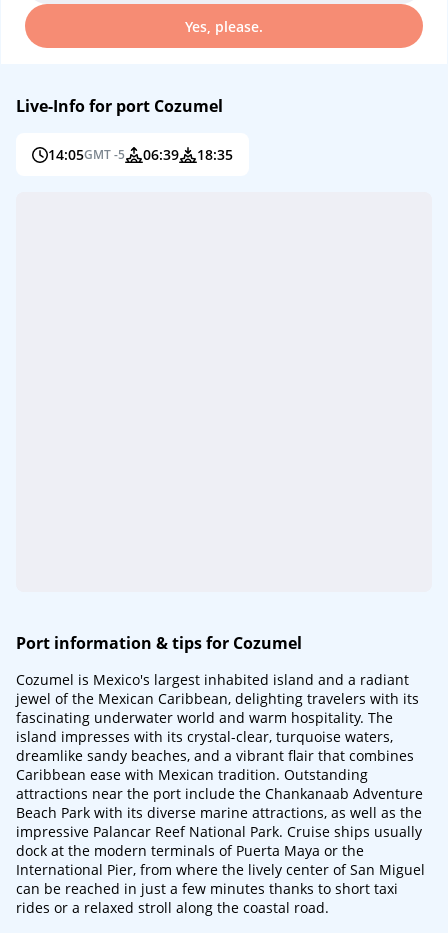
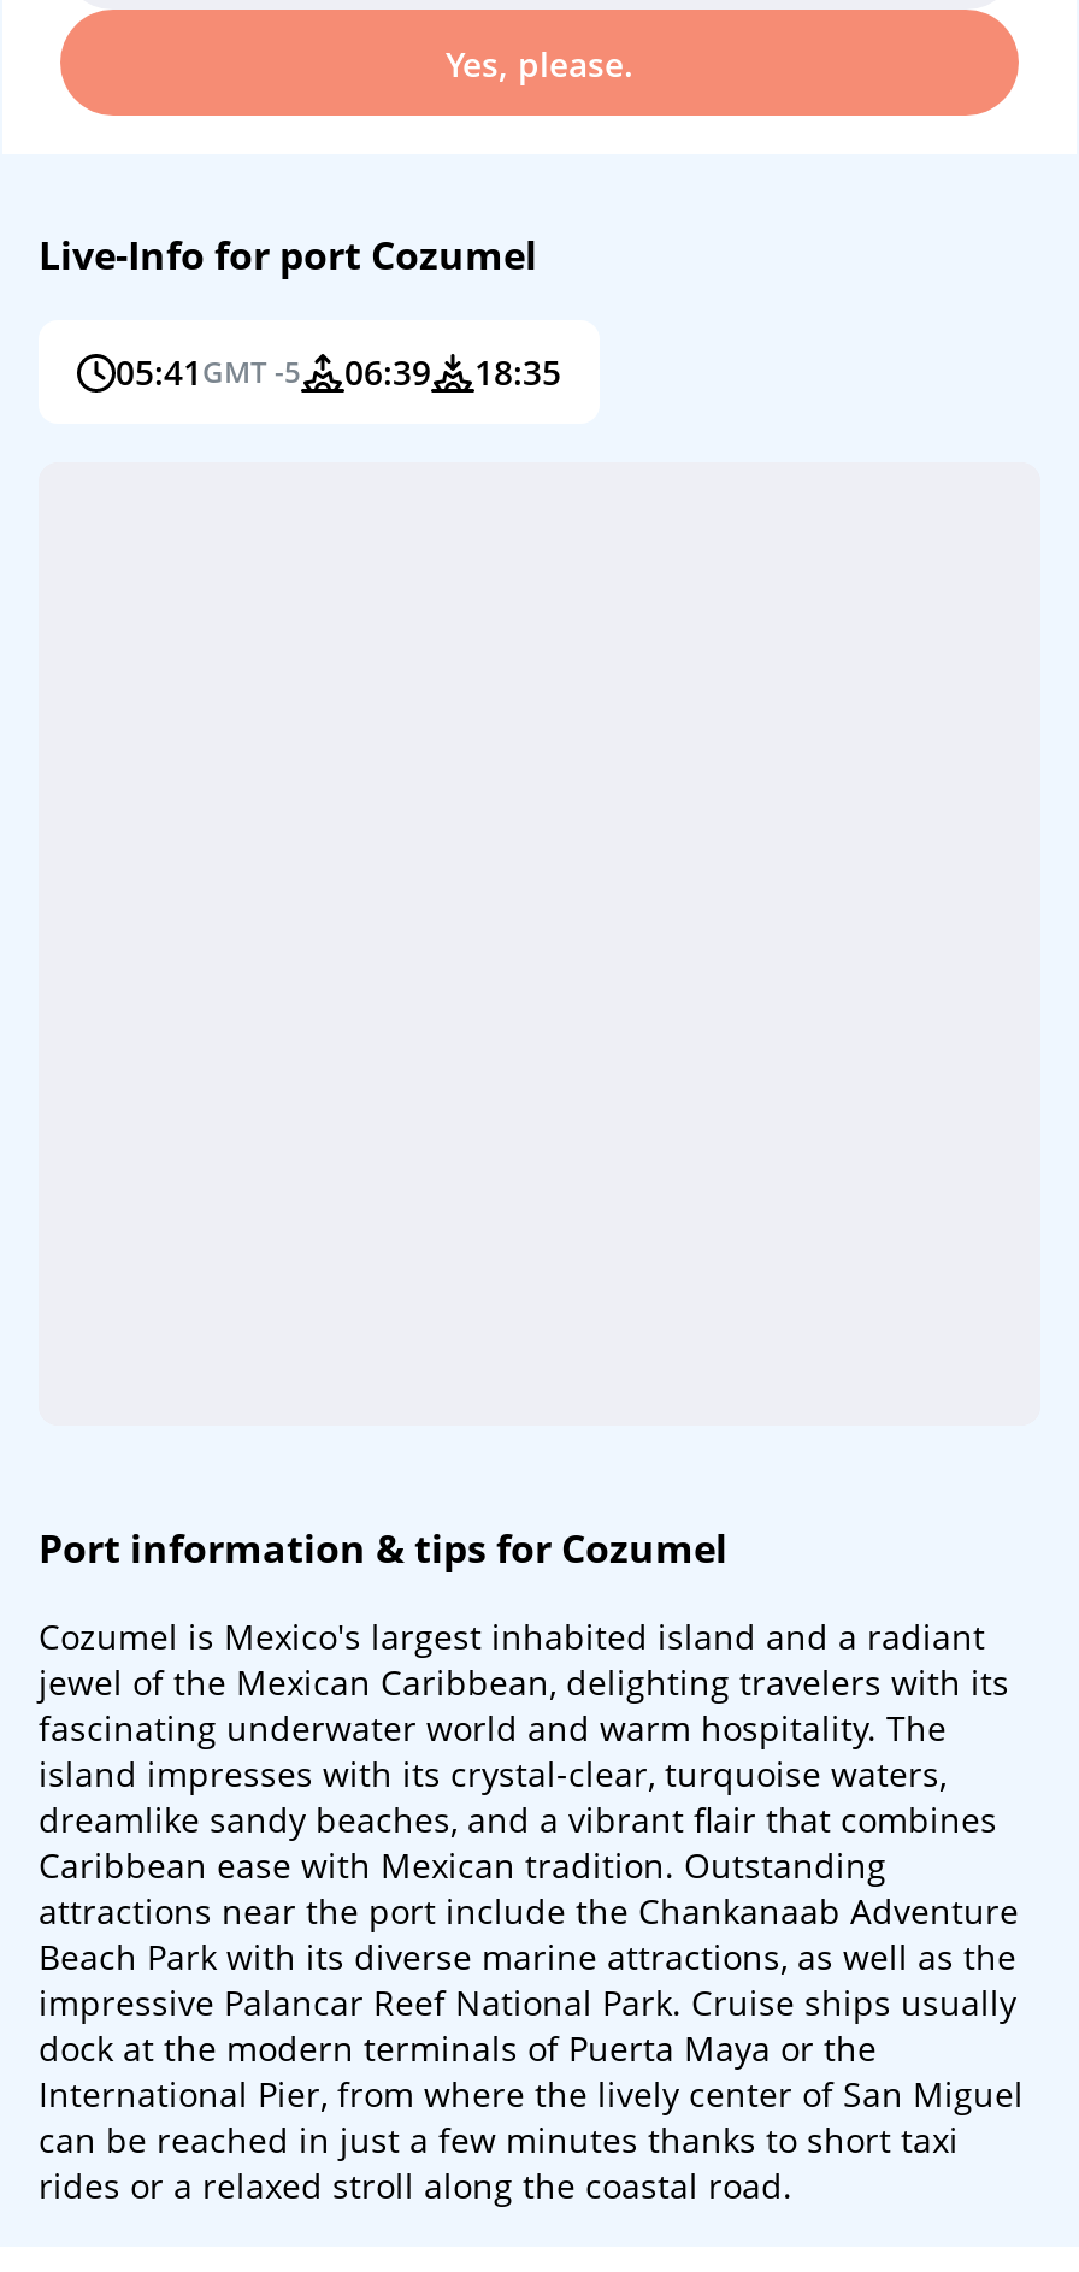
[48,145,233,164] 14:05 GMT -5 06:39 18:35 -> [116,349,561,395] 05:41 GMT -5 06:39 18:35

